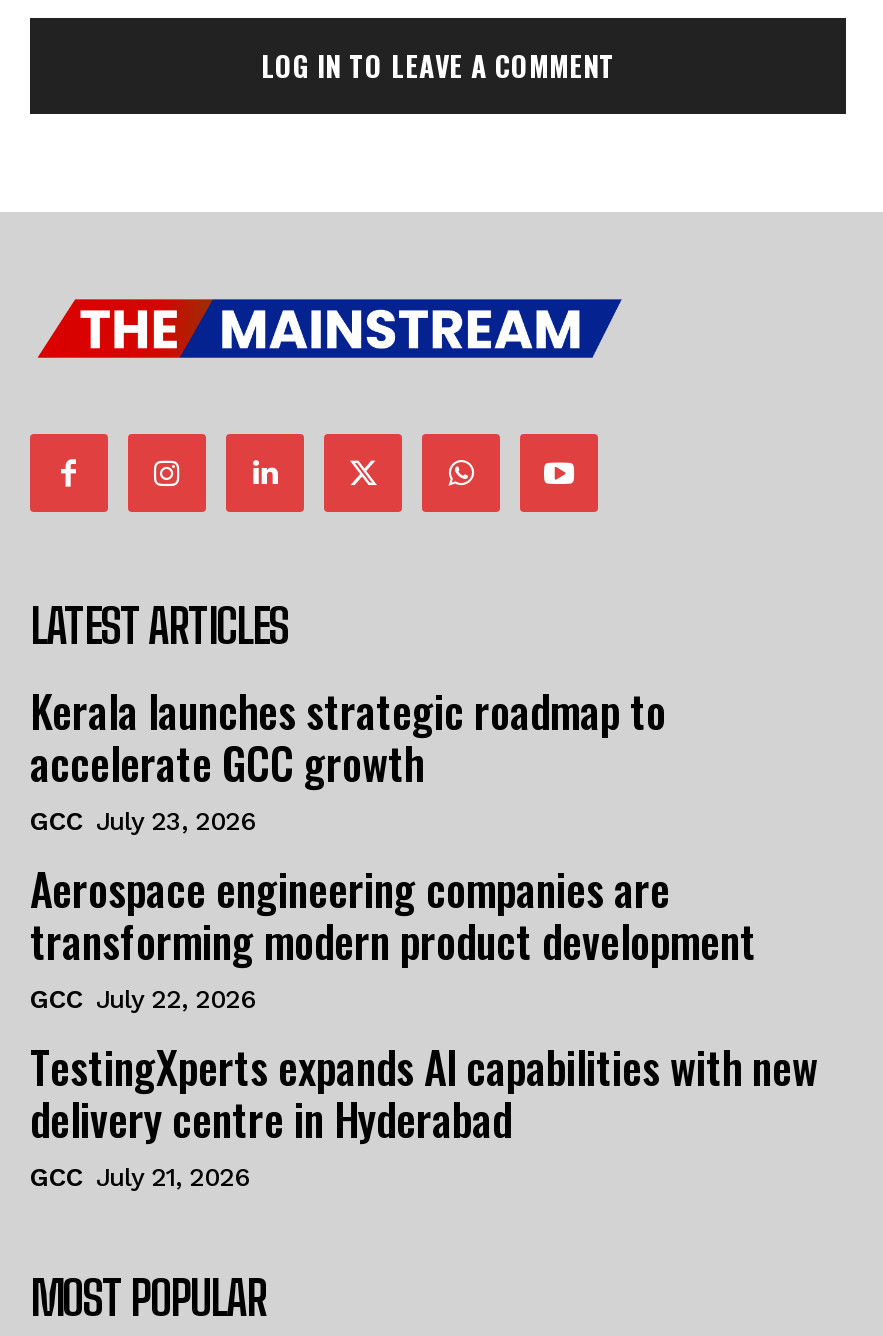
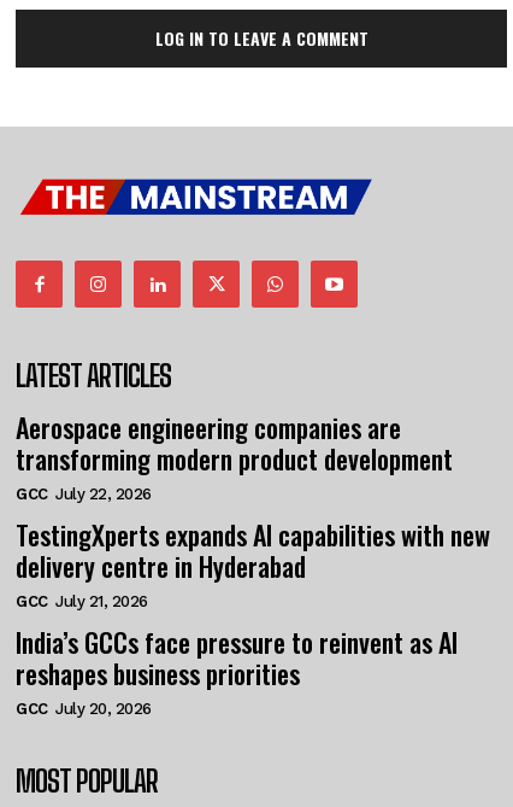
[30,677,666,835] Kerala launches strategic roadmap to | accelerate GCC growth | GCC July 23, 2026 -> none
moved [30,855,818,1191] -> [16,408,490,611]: Aerospace engineering companies are | transforming modern product development | GCC July 22, 2026 | TestingXperts expands AI capabilities with new | delivery centre in Hyderabad | GCC July 21, 2026
none -> [16,623,458,718] India’s GCCs face pressure to reinvent as AI | reshapes business priorities | GCC July 20, 2026

